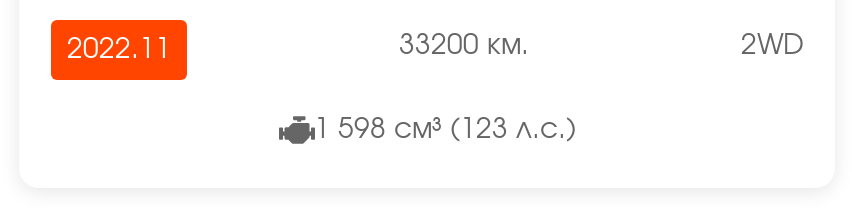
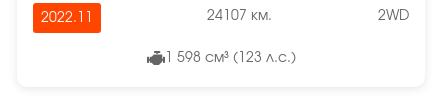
[399,32,529,60] 33200 км. -> [207,9,272,23] 24107 км.

